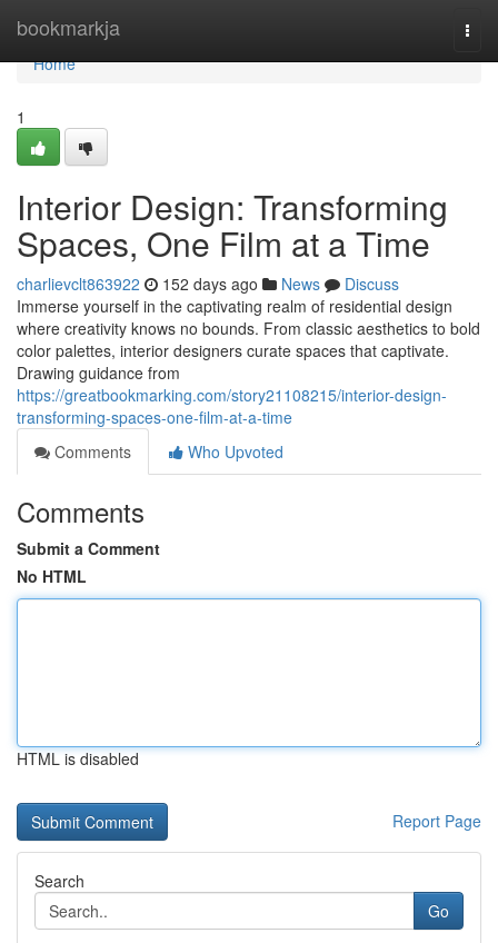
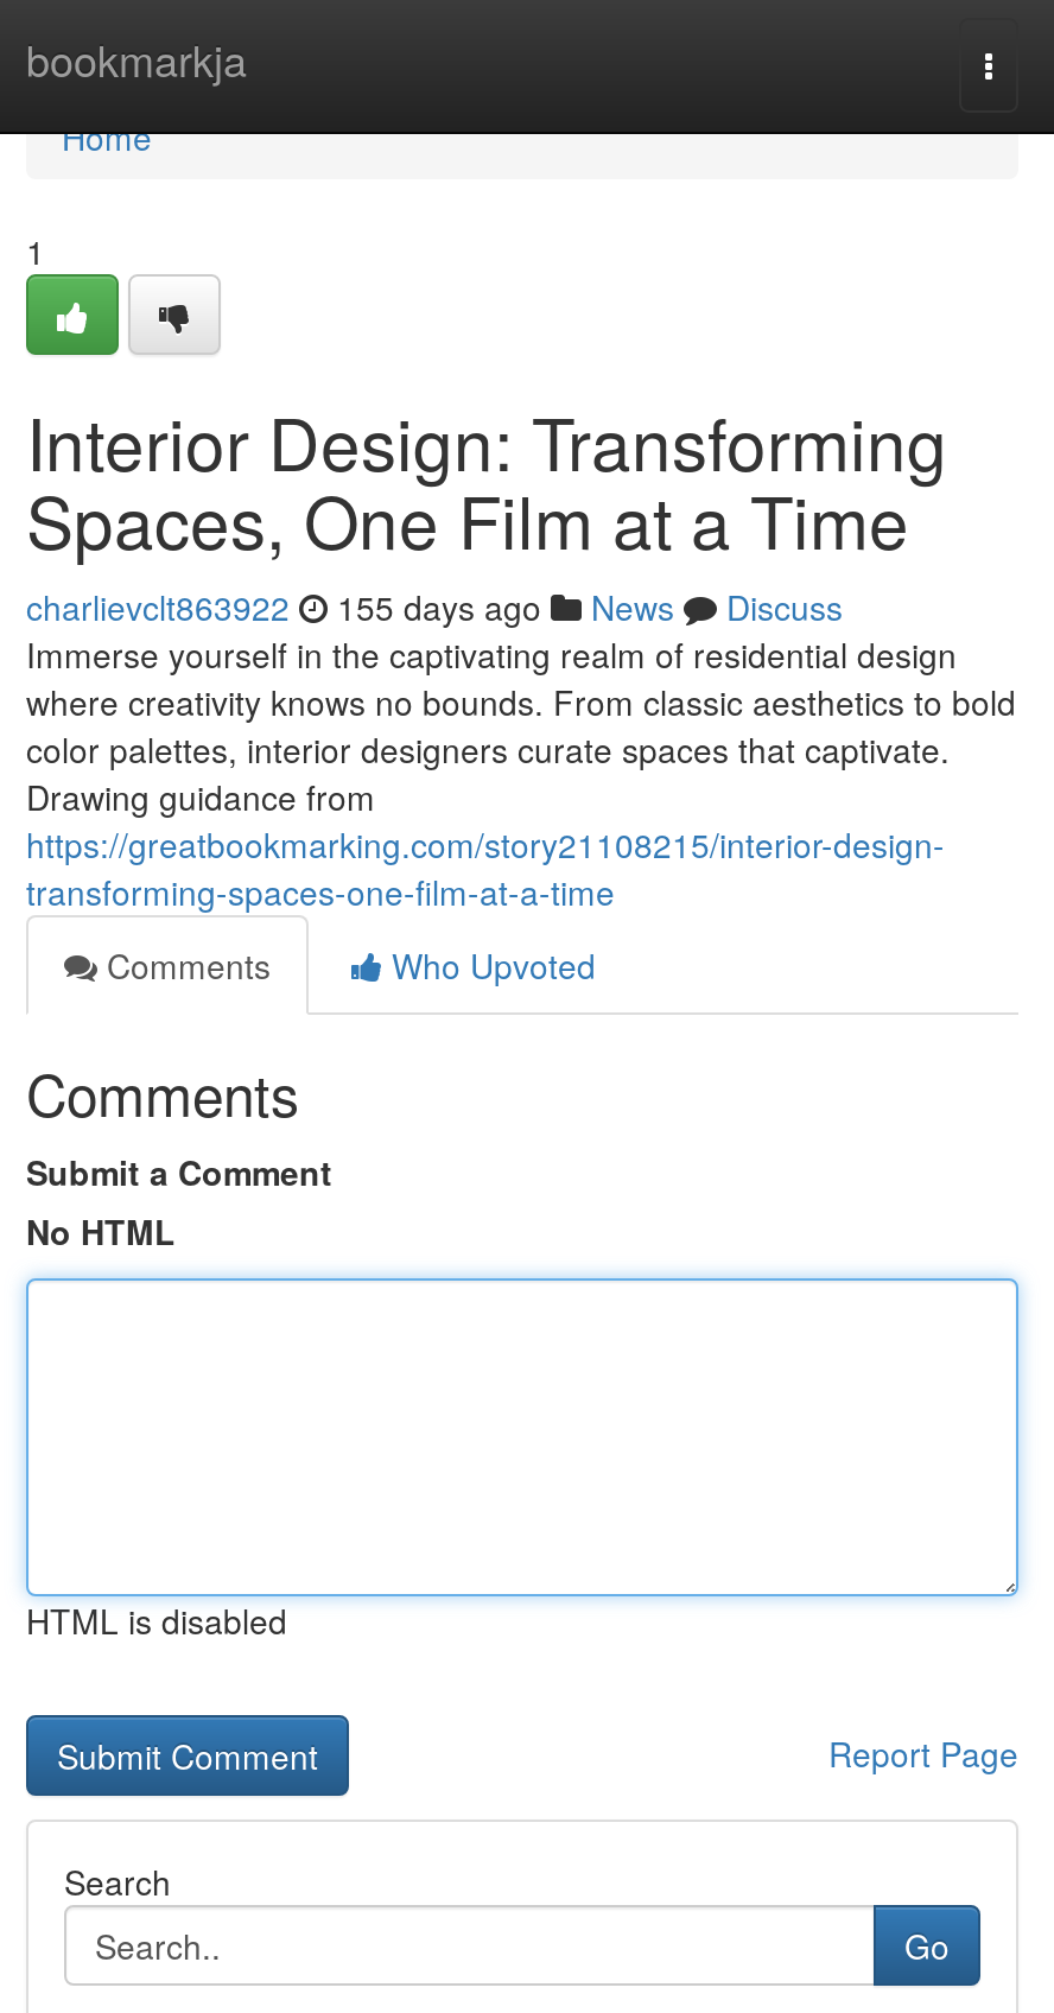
[17,272,399,295] charlievclt863922 152 days ago News Discuss -> [26,583,843,630] charlievclt863922 155 days ago News Discuss

